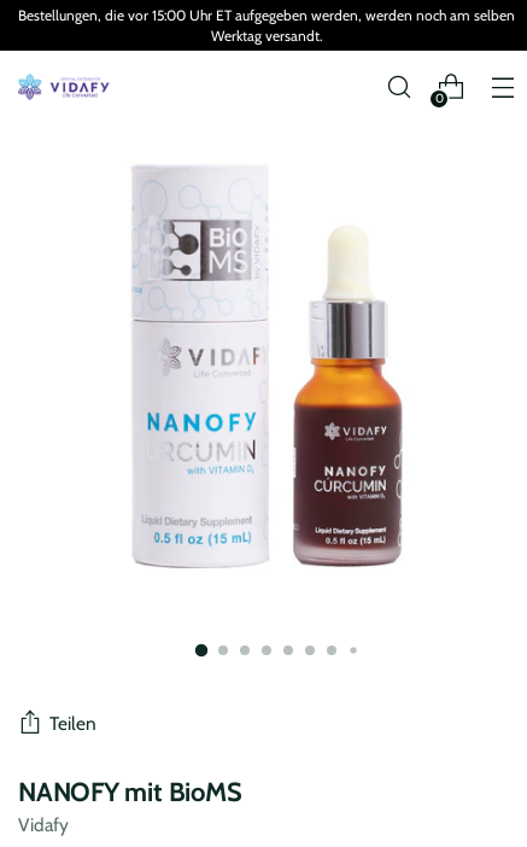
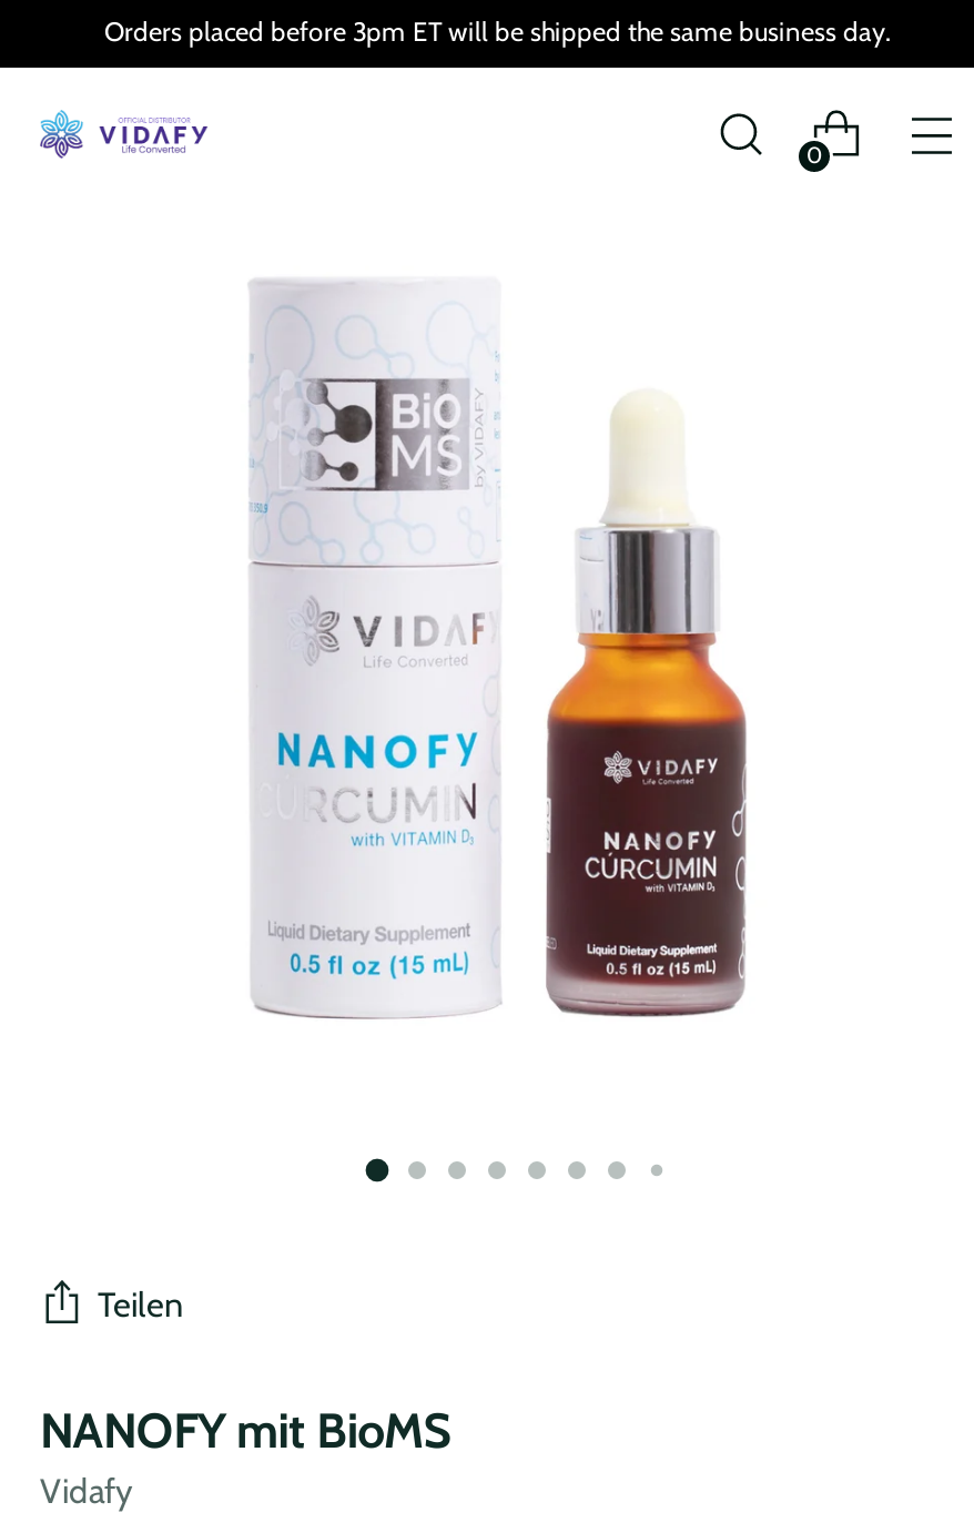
[18,6,515,45] Bestellungen, die vor 15:00 Uhr ET aufgegeben werden, werden noch am selben | Werktag versandt. -> [104,13,890,47] Orders placed before 3pm ET will be shipped the same business day.

